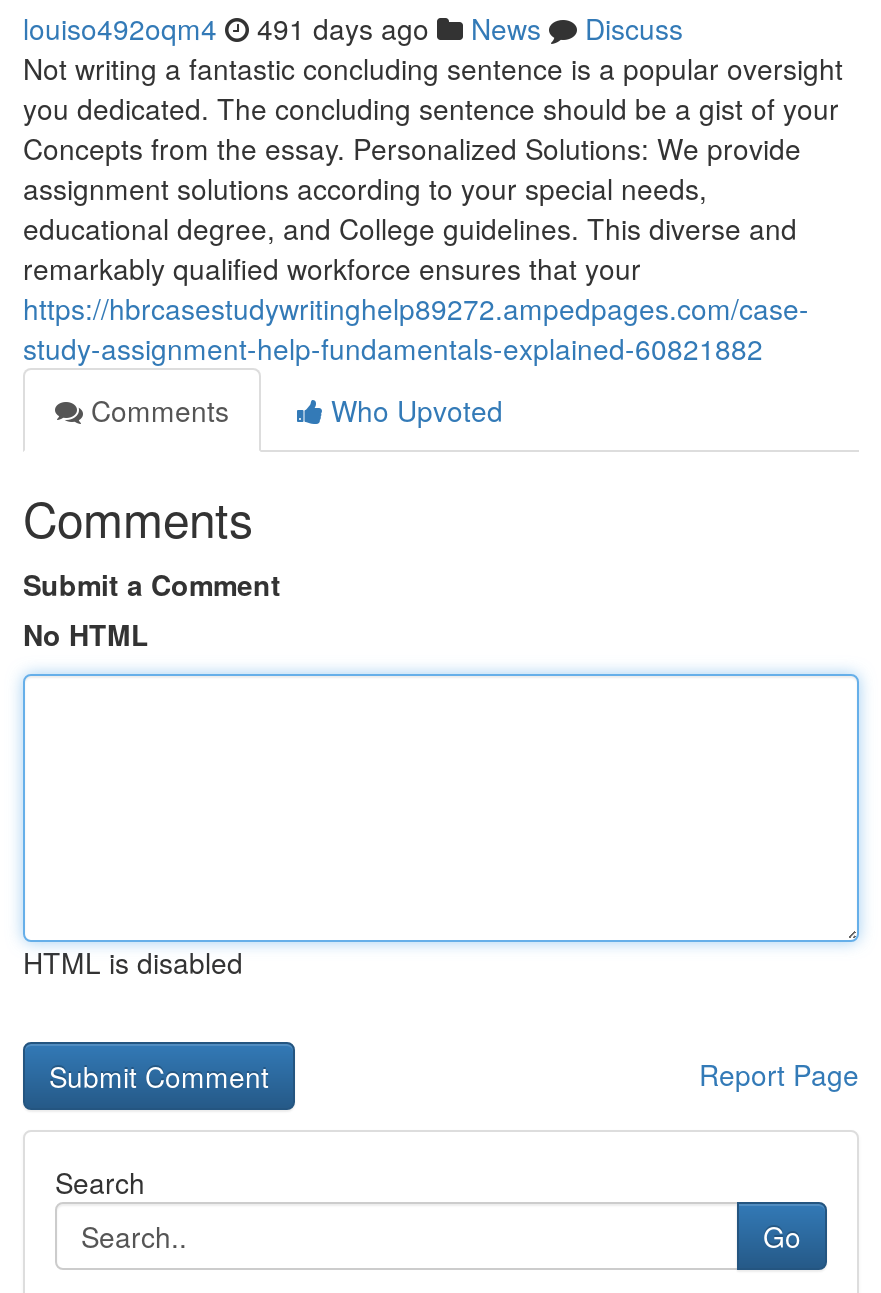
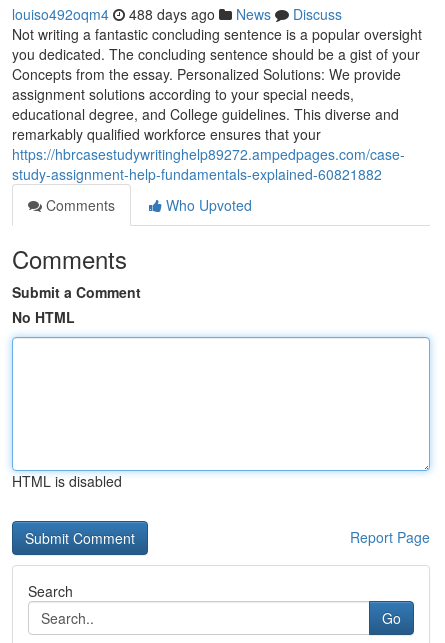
[23,8,683,48] louiso492oqm4 491 days ago News Discuss -> [12,4,342,24] louiso492oqm4 488 days ago News Discuss

